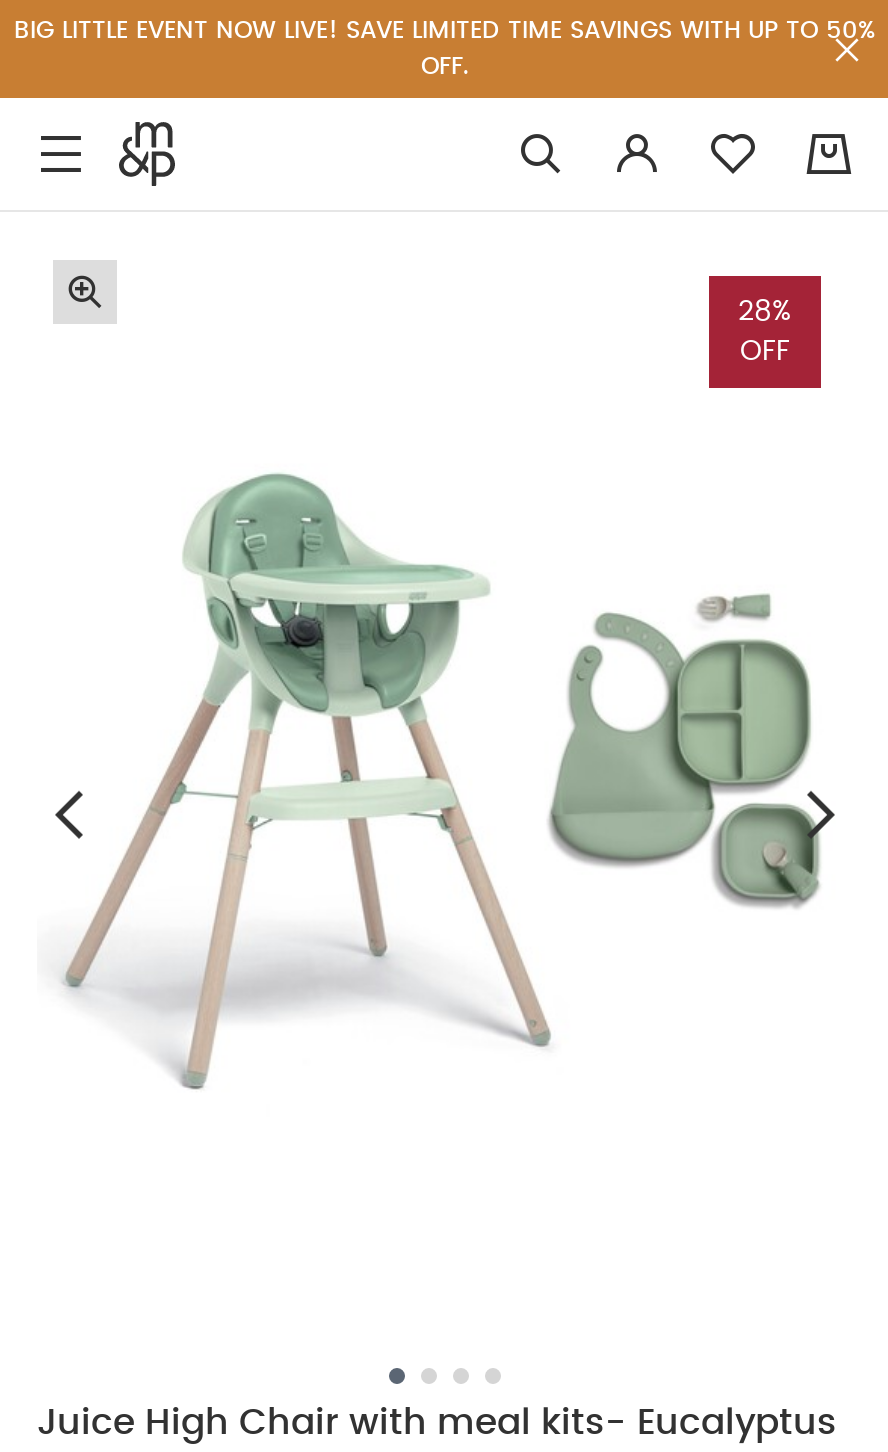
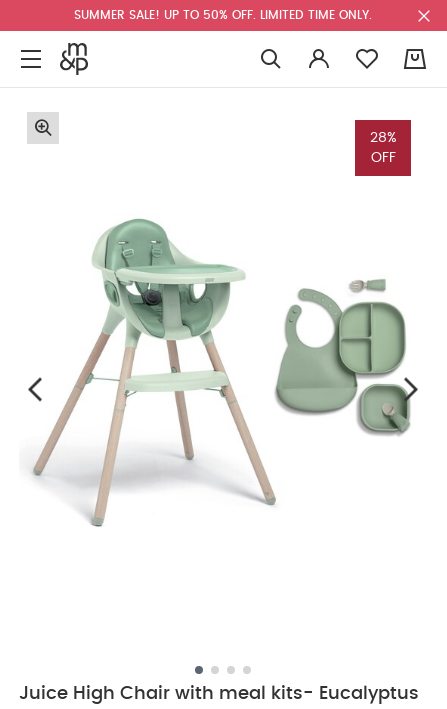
[14,18,876,78] BIG LITTLE EVENT NOW LIVE! SAVE LIMITED TIME SAVINGS WITH UP TO 50% | OFF. -> [74,9,372,21] SUMMER SALE! UP TO 50% OFF. LIMITED TIME ONLY.

